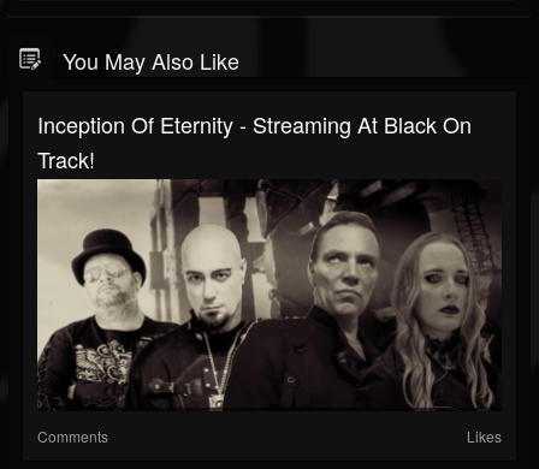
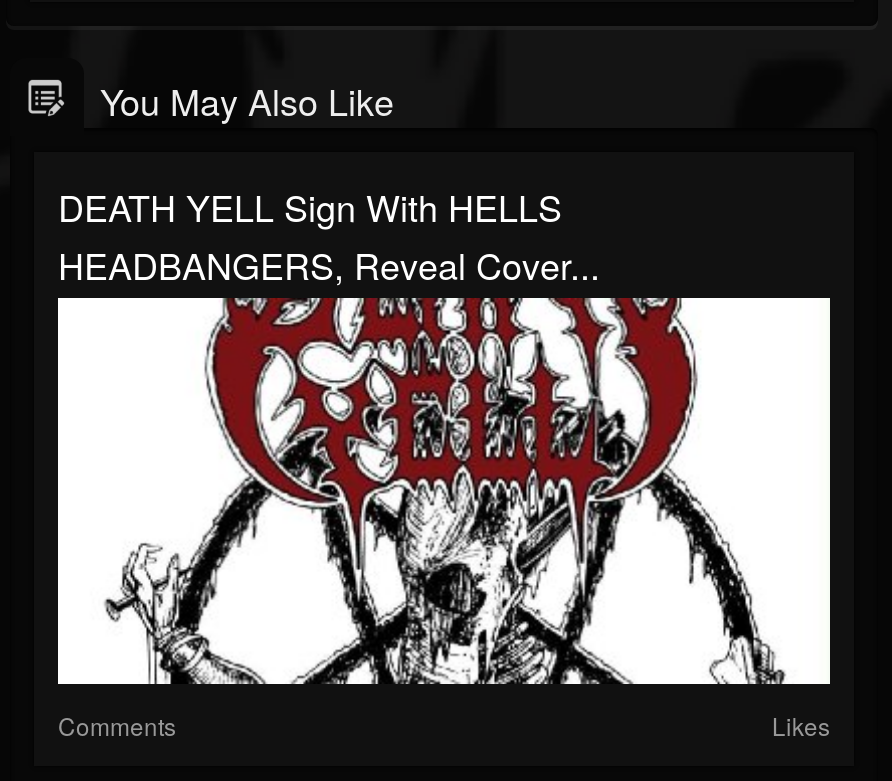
[37,109,472,175] Inception Of Eternity - Streaming At Black On | Track! -> [58,181,600,291] DEATH YELL Sign With HELLS | HEADBANGERS, Reveal Cover...
[36,179,502,411] [image] -> [56,296,832,686] [image]

